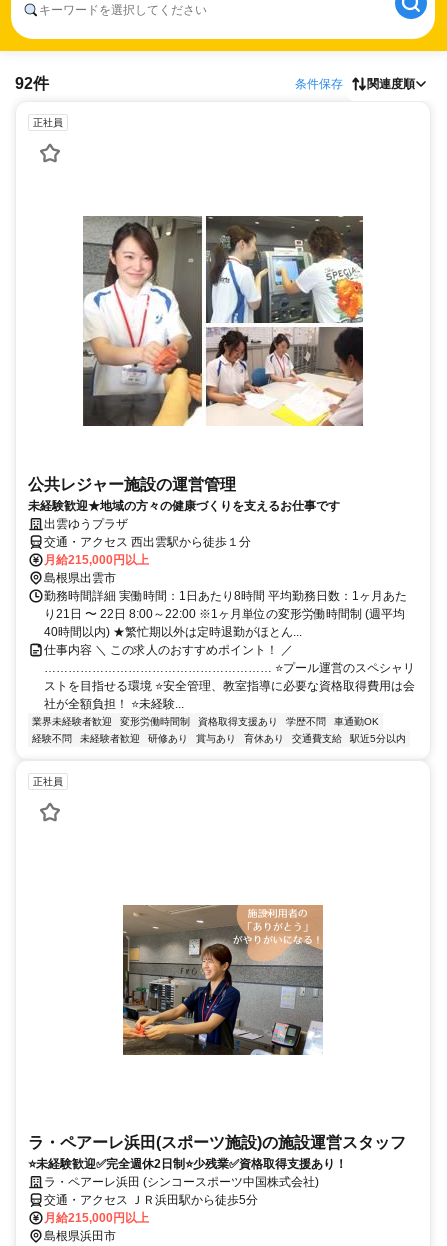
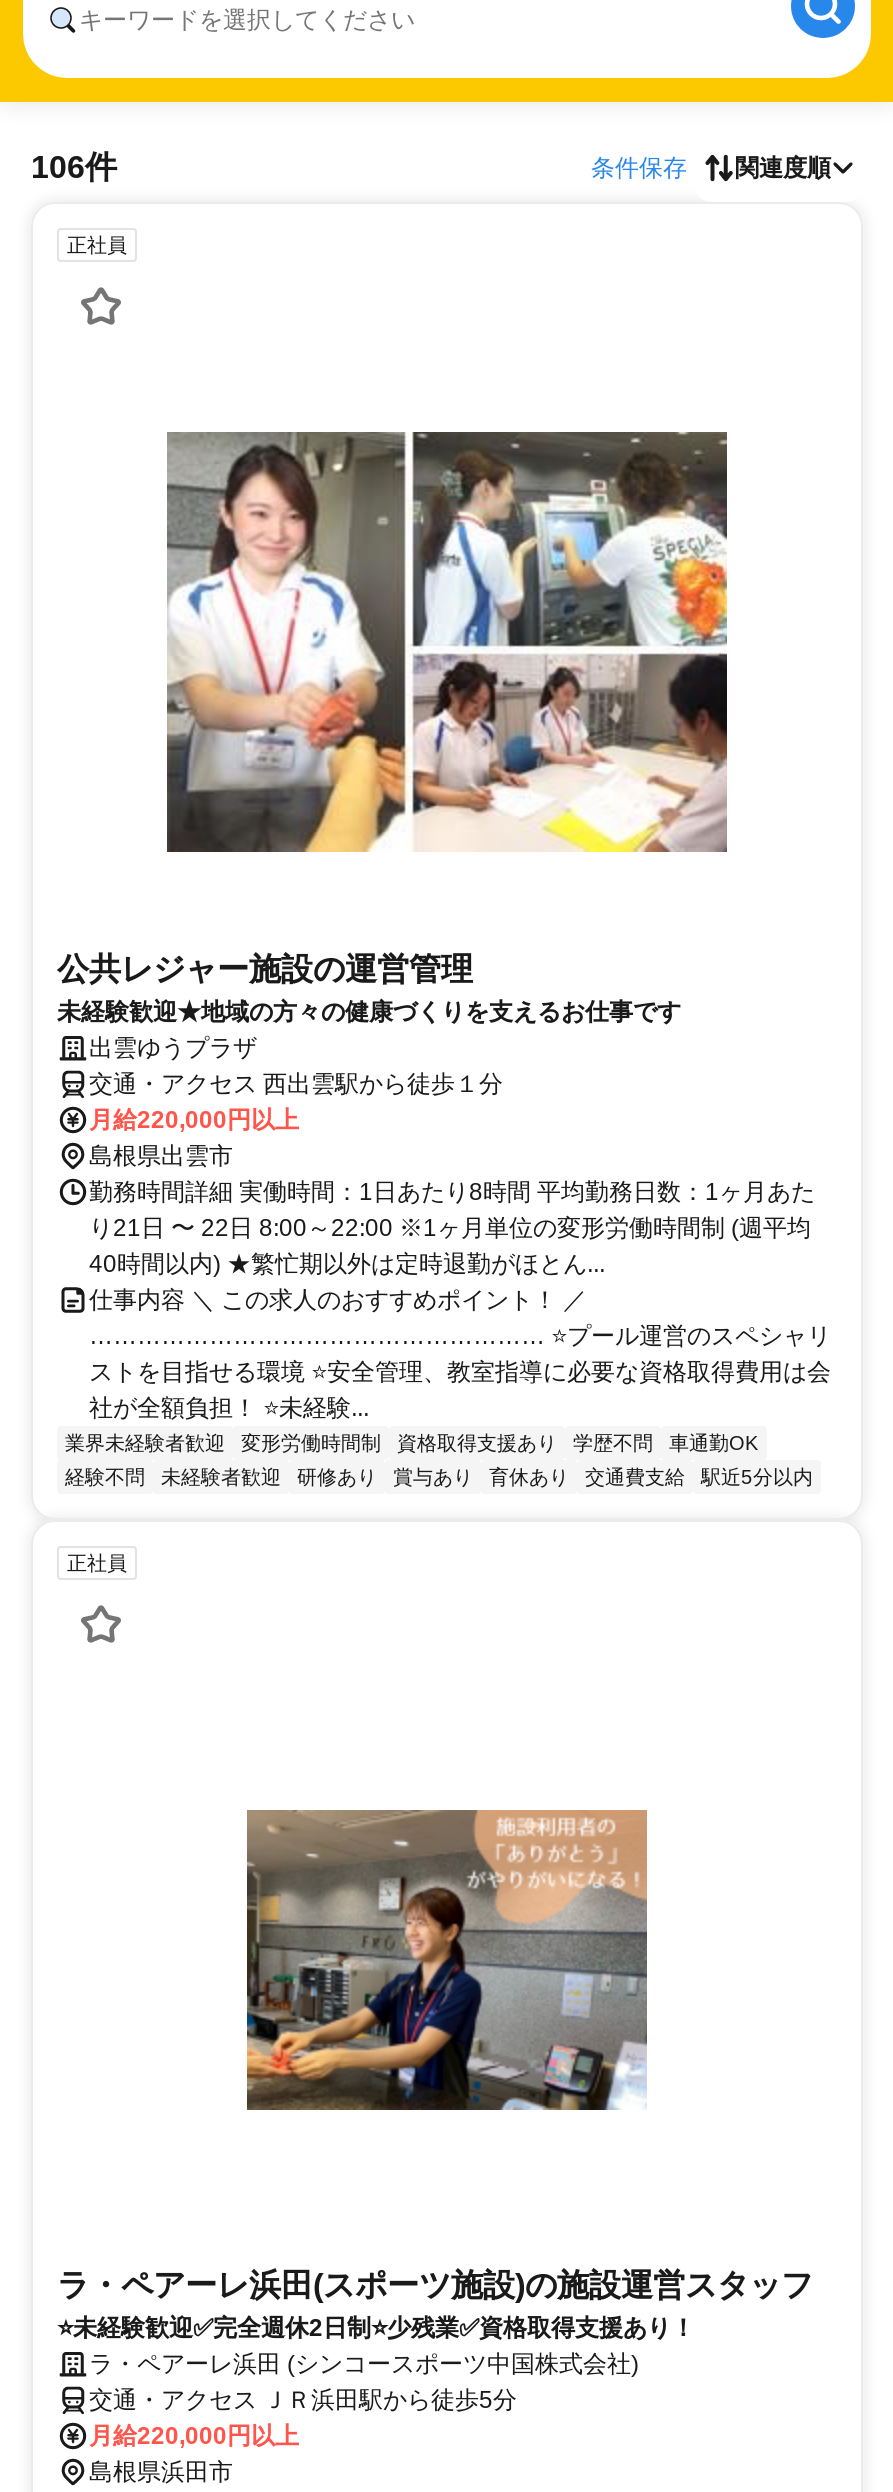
[15,75,49,92] 92件 -> [31,150,117,184] 106件
[44,552,149,566] 月給215,000円以上 -> [89,1105,299,1133] 月給220,000円以上
[44,1211,149,1225] 月給215,000円以上 -> [89,2422,299,2450] 月給220,000円以上

